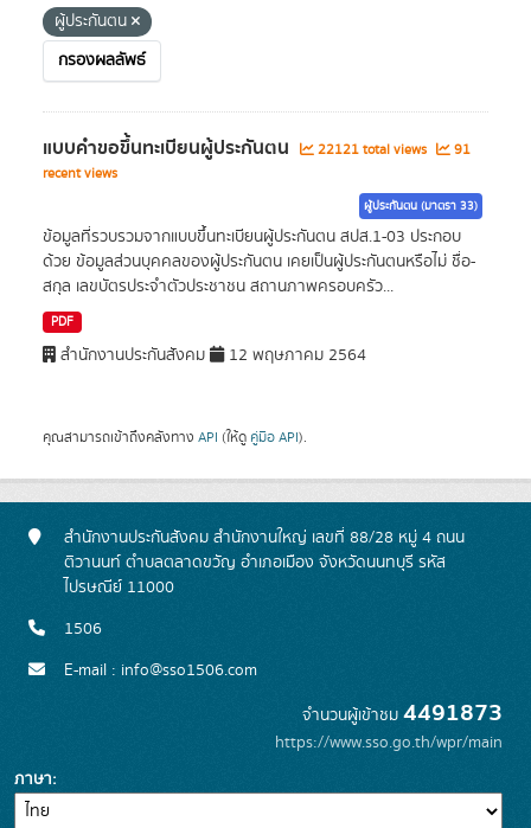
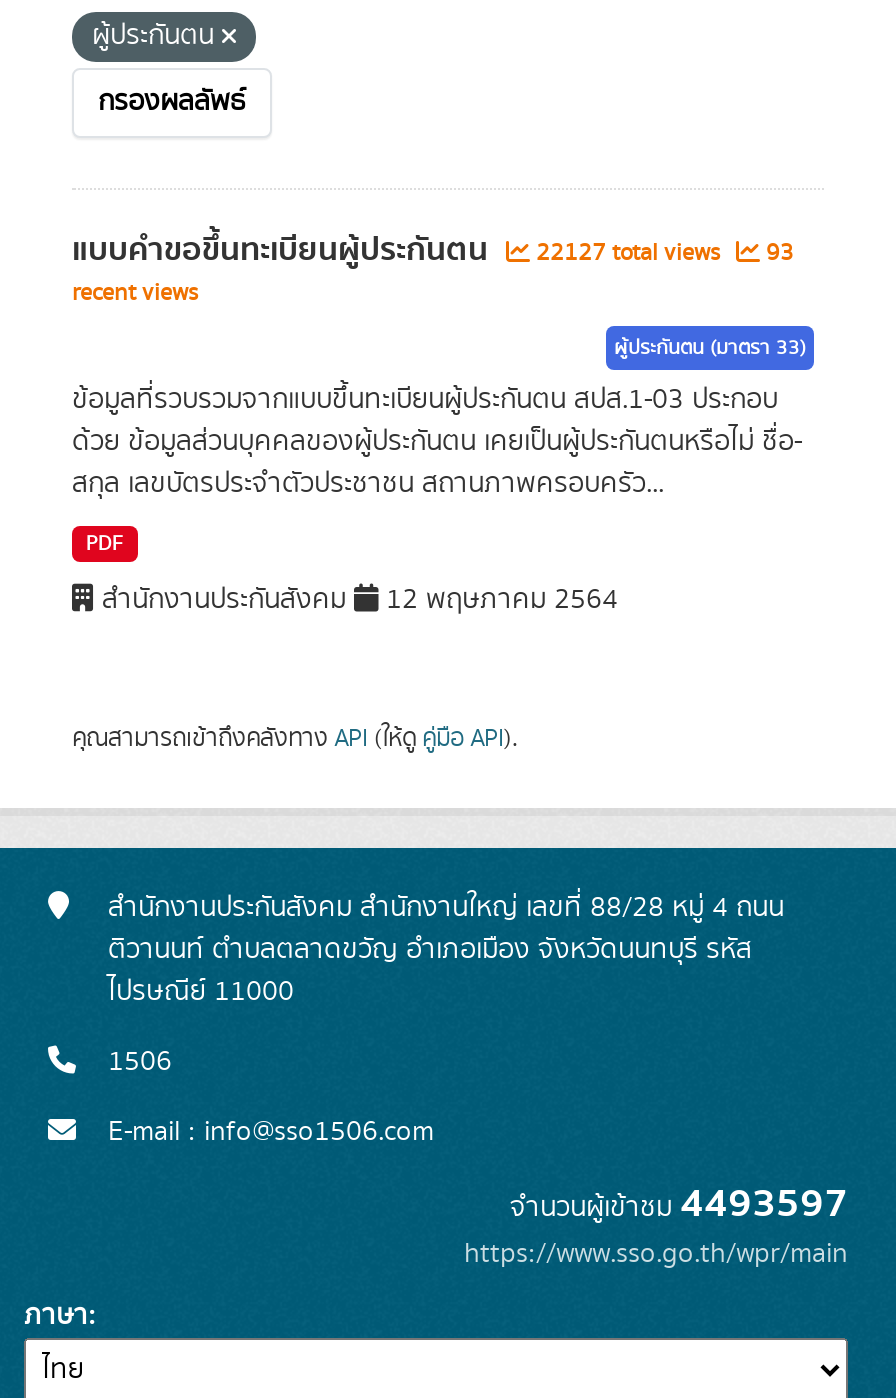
[314,140,430,160] 22121 total views -> [530,236,726,270] 22127 total views
[450,140,471,160] 91 -> [760,236,794,270] 93
[302,694,503,732] จำนวนผู้เข้าชม4491873 -> [510,1172,848,1236] จำนวนผู้เข้าชม4493597

